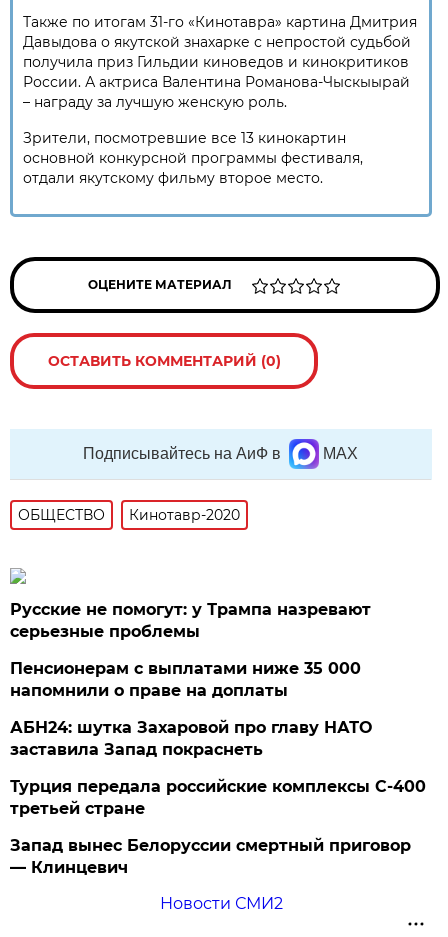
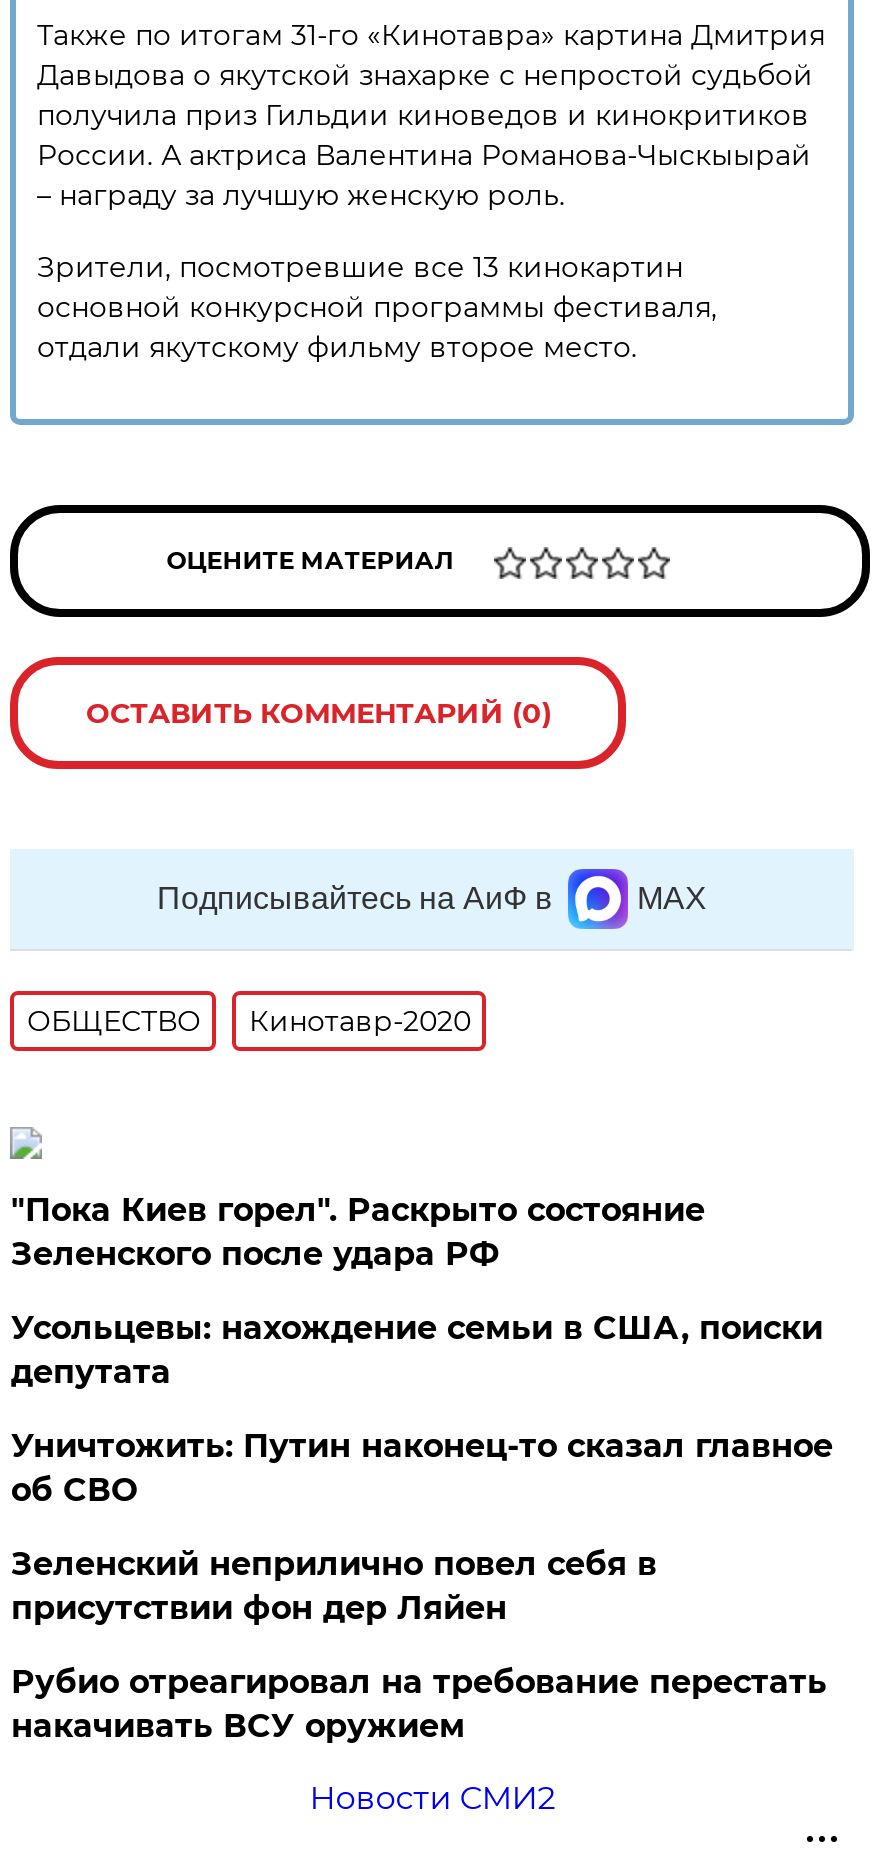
[10,600,371,641] Русские не помогут: у Трампа назревают | серьезные проблемы -> [11,1191,705,1273] "Пока Киев горел". Раскрыто состояние | Зеленского после удара РФ
[10,659,361,700] Пенсионерам с выплатами ниже 35 000 | напомнили о праве на доплаты -> [11,1309,823,1391] Усольцевы: нахождение семьи в США, поиски | депутата
[10,718,372,759] АБН24: шутка Захаровой про главу НАТО | заставила Запад покраснеть -> [11,1427,833,1509] Уничтожить: Путин наконец-то сказал главное | об СВО
[10,777,426,818] Турция передала российские комплексы С-400 | третьей стране -> [11,1545,657,1627] Зеленский неприлично повел cебя в | присутствии фон дер Ляйен
[10,836,411,877] Запад вынес Белоруссии смертный приговор | — Клинцевич -> [11,1663,827,1745] Рубио отреагировал на требование перестать | накачивать ВСУ оружием

